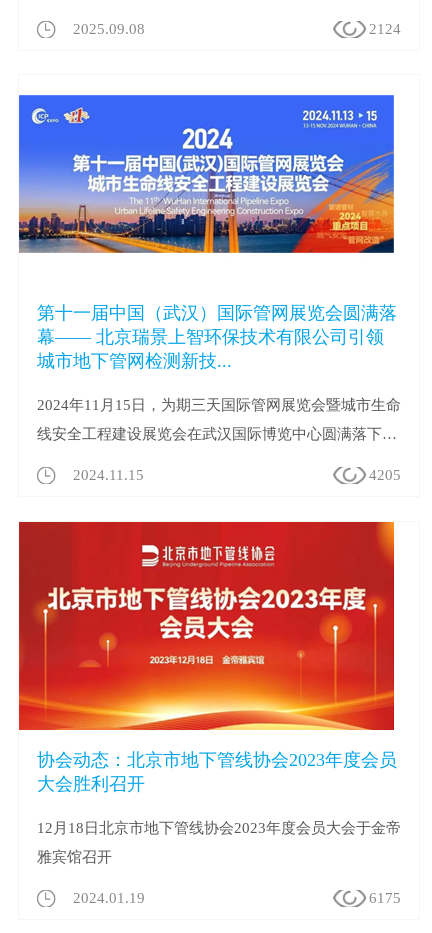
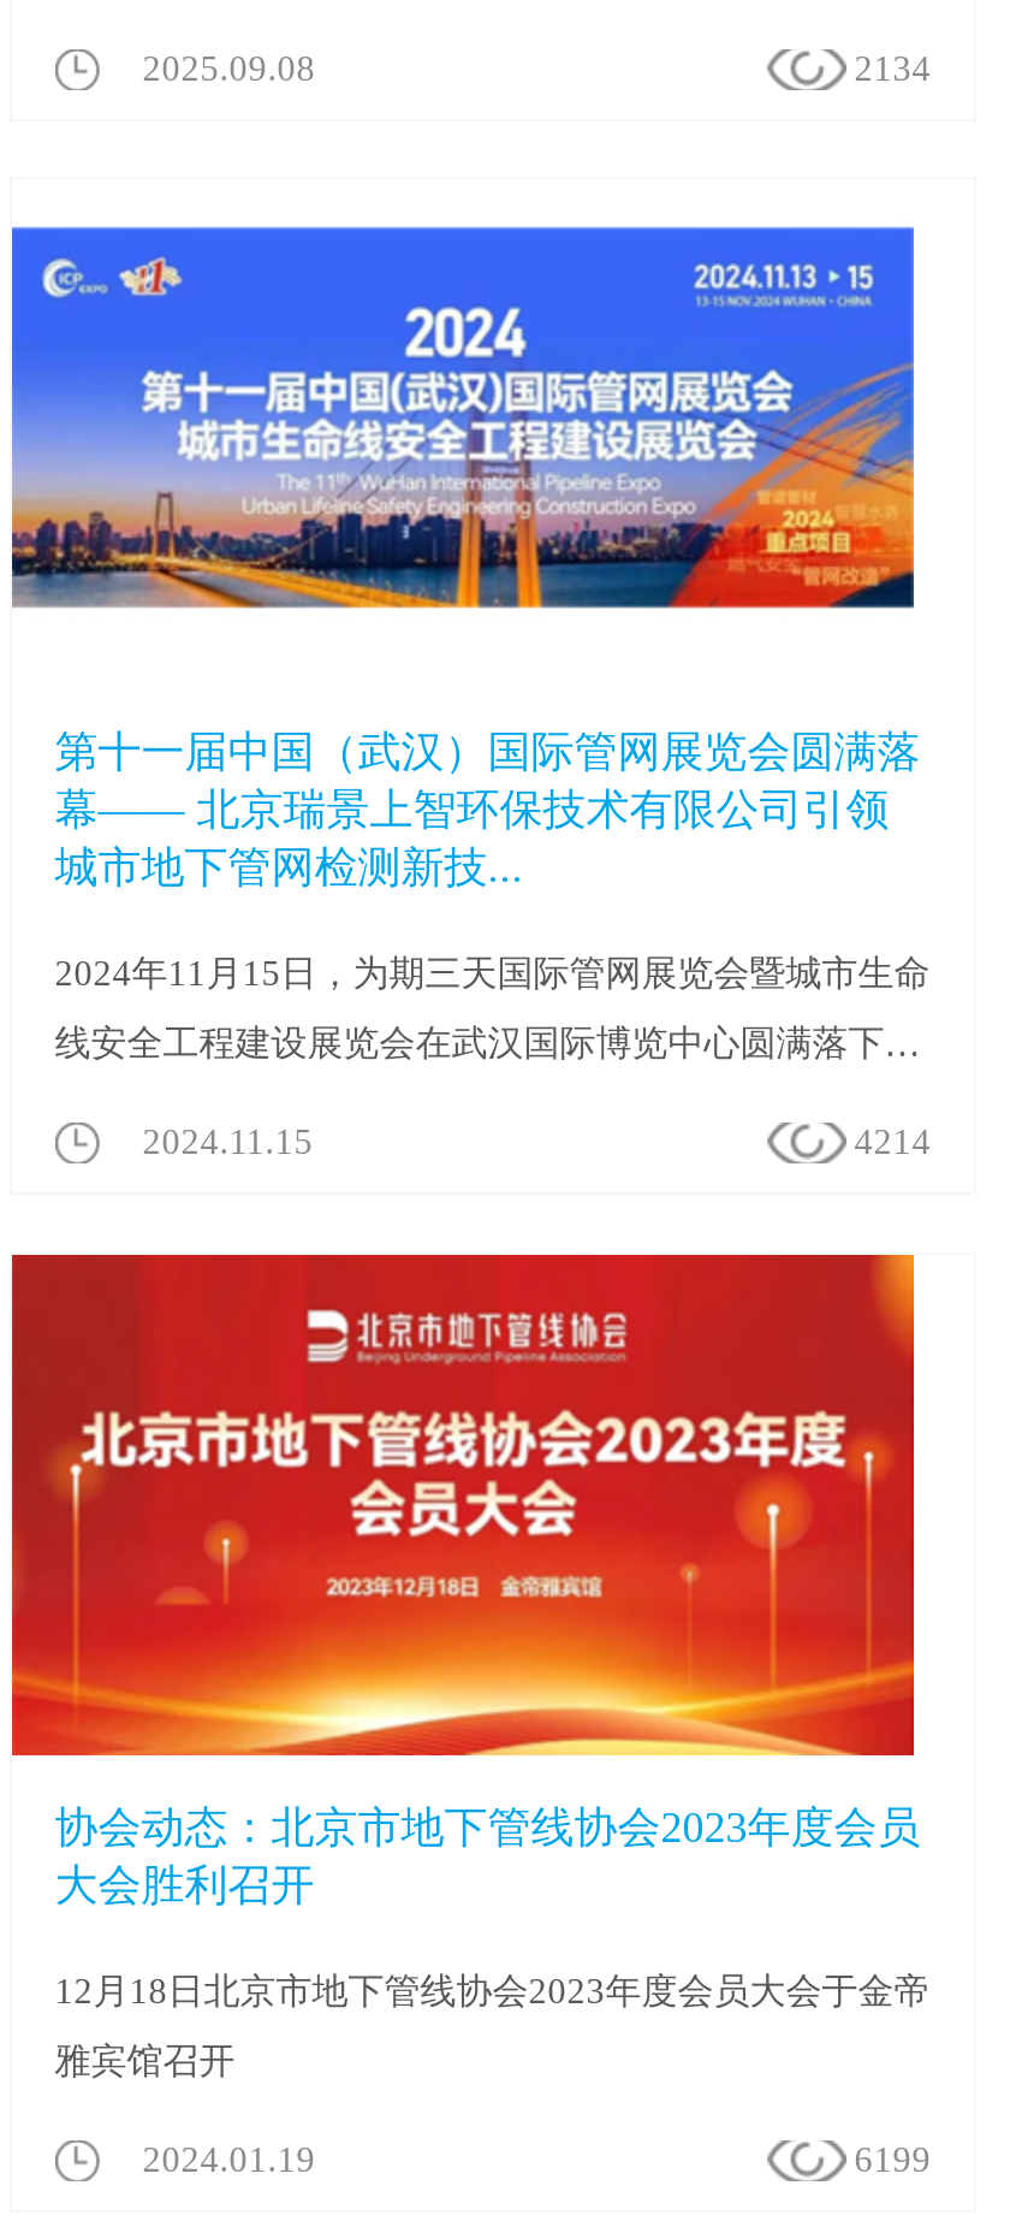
[369,21,401,37] 2124 -> [854,48,931,87] 2134
[369,467,401,483] 4205 -> [854,1123,931,1162] 4214
[369,890,401,906] 6175 -> [854,2140,931,2178] 6199

